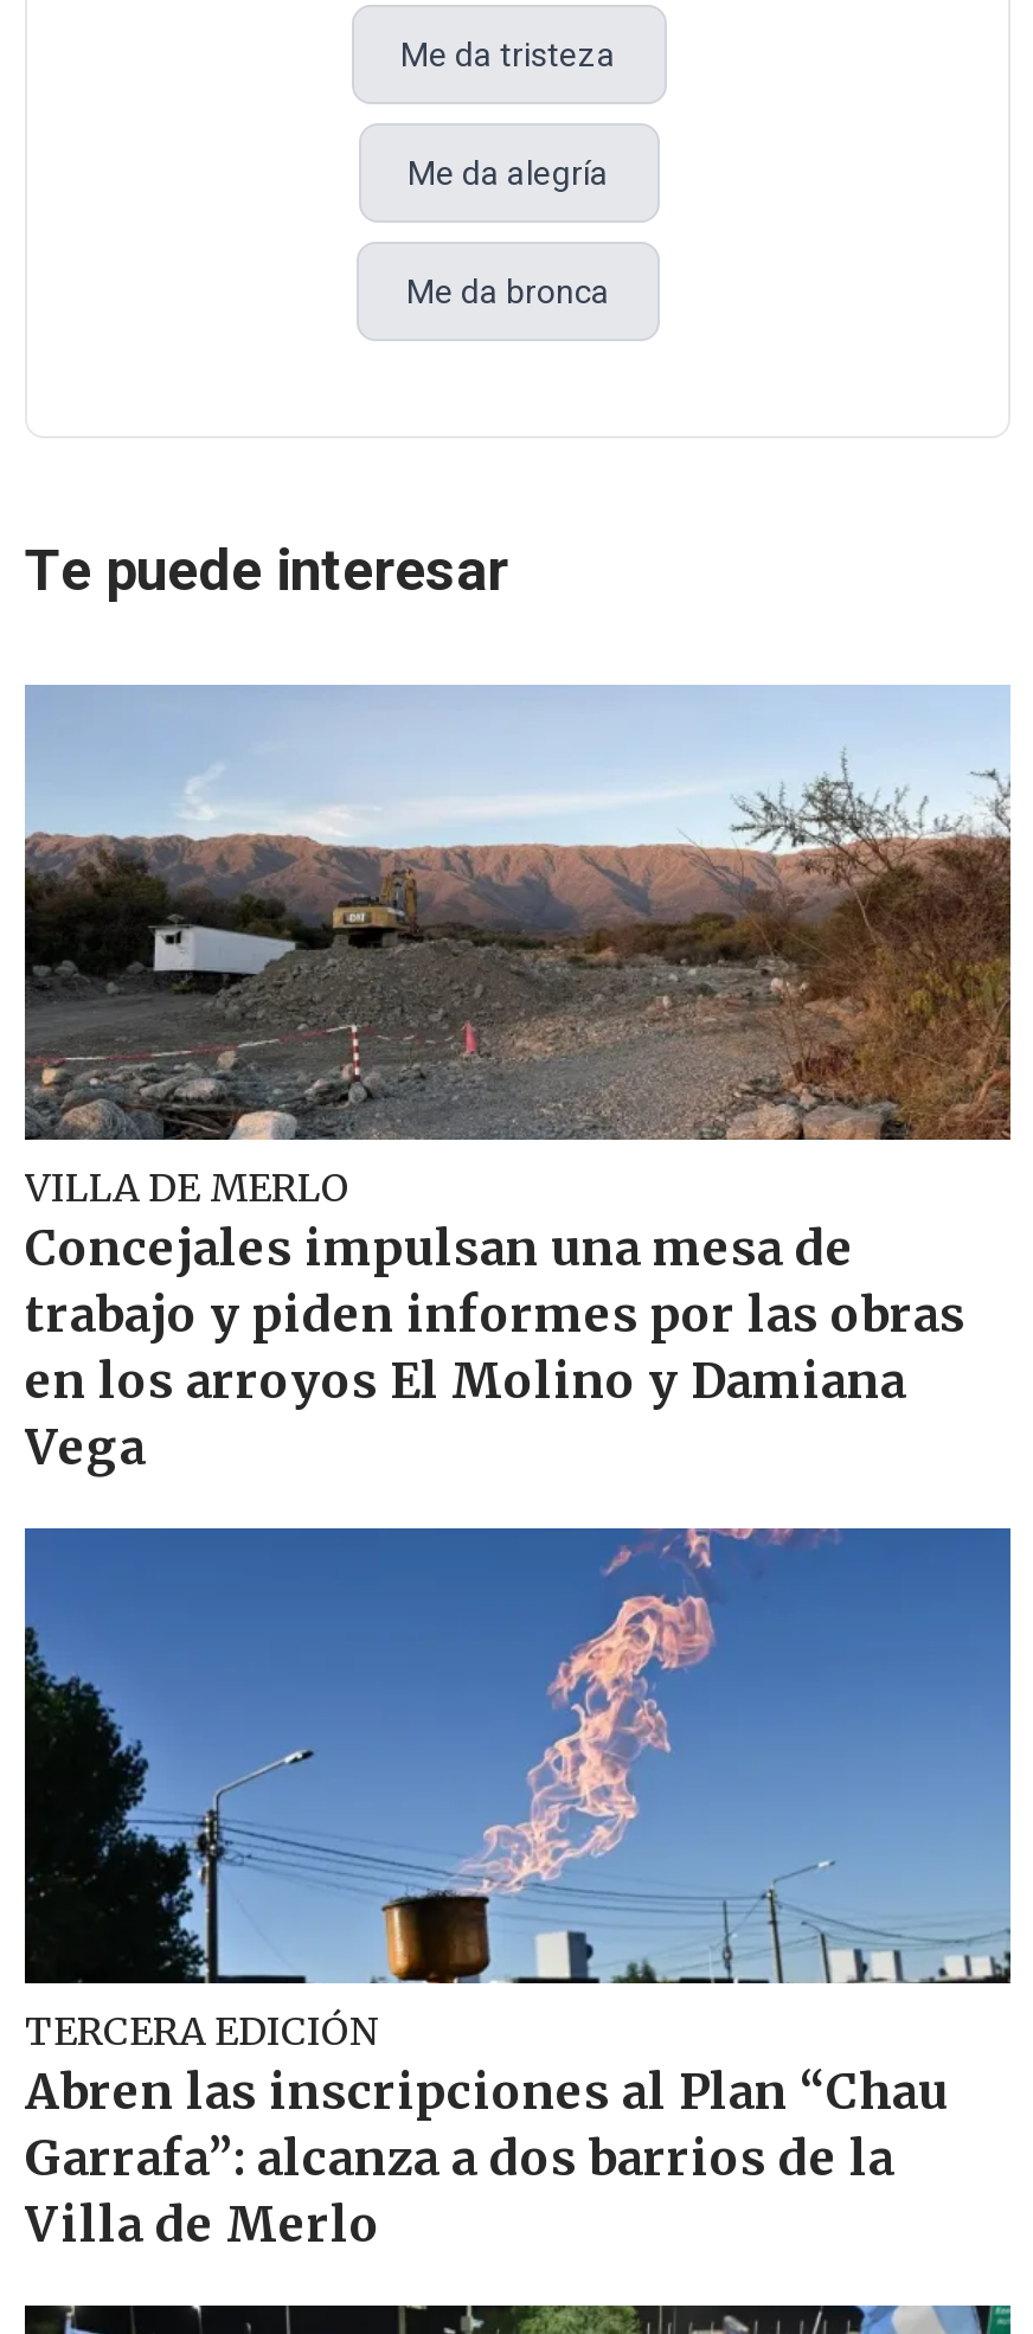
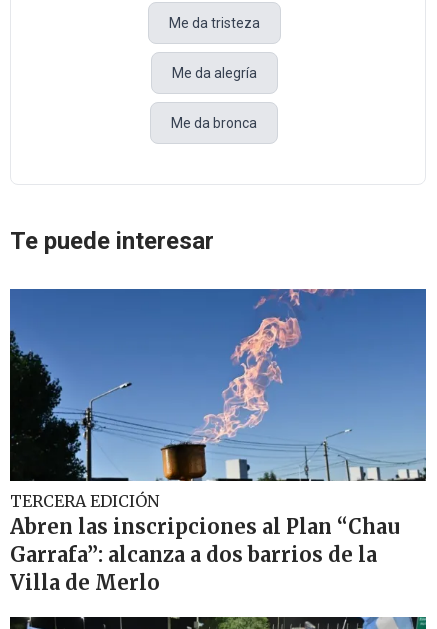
[23,685,1013,1476] [image] | VILLA DE MERLO | Concejales impulsan una mesa de | trabajo y piden informes por las obras | en los arroyos El Molino y Damiana | Vega -> none

